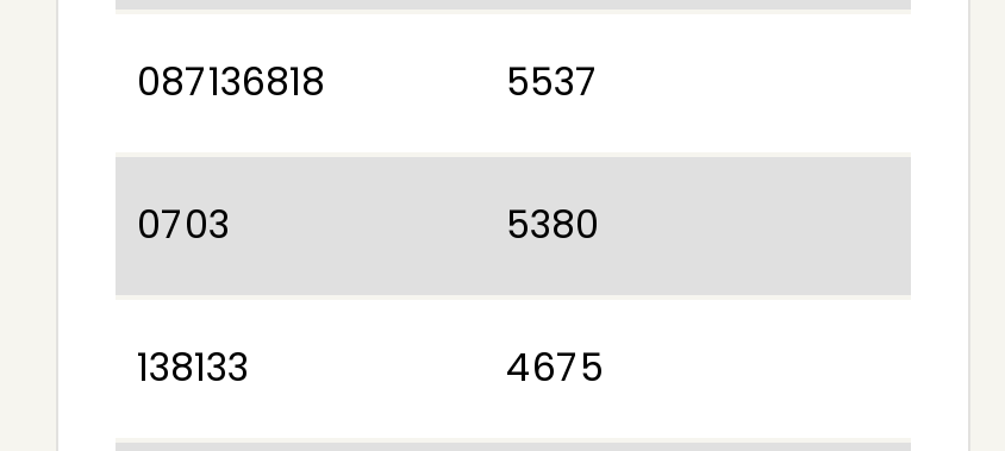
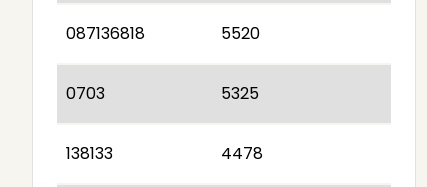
[506,55,599,109] 5537 -> [221,22,260,45] 5520
[506,198,599,252] 5380 -> [221,82,259,105] 5325
[506,340,604,395] 4675 -> [221,142,263,165] 4478

